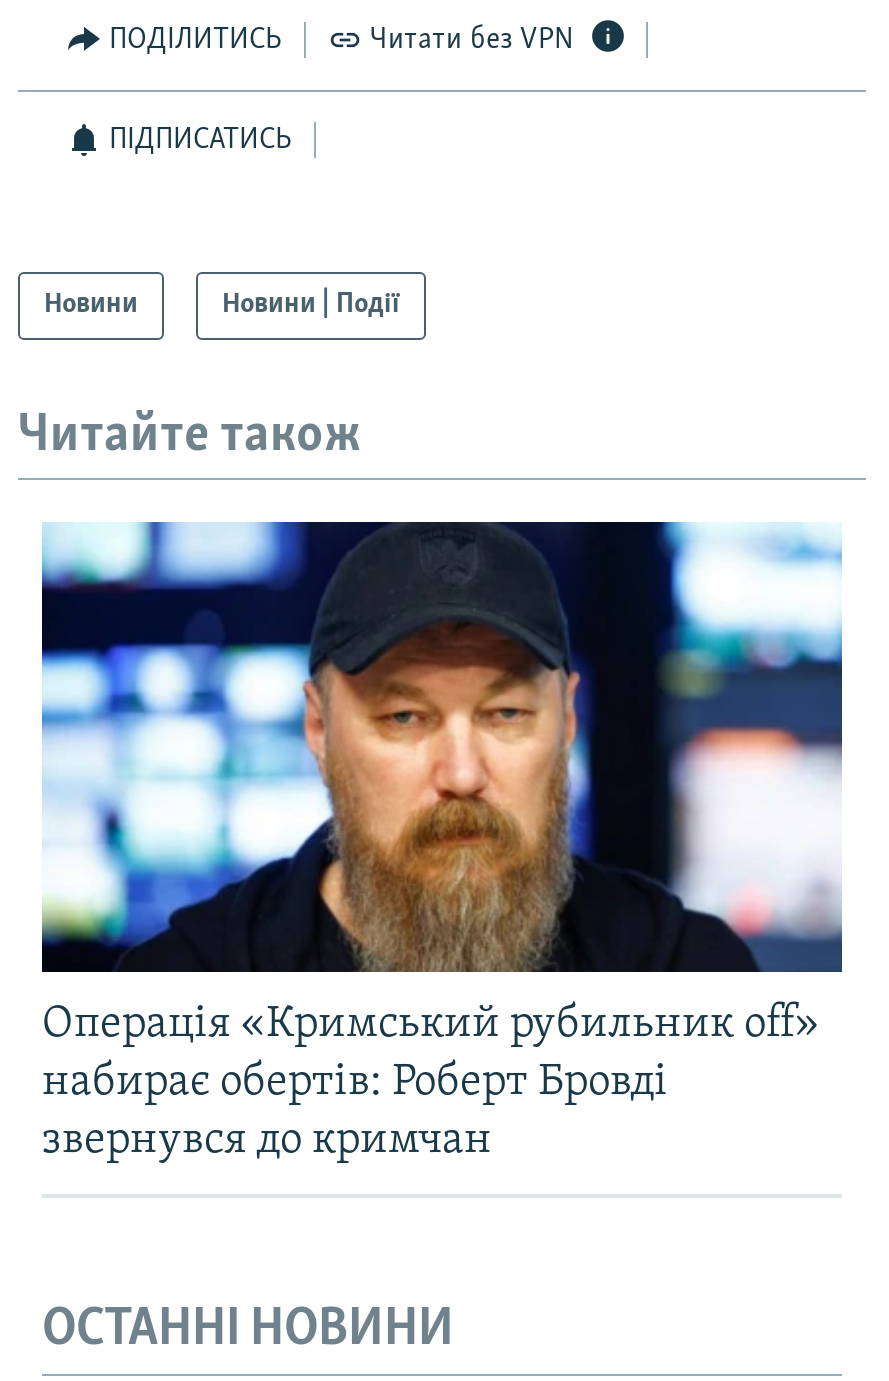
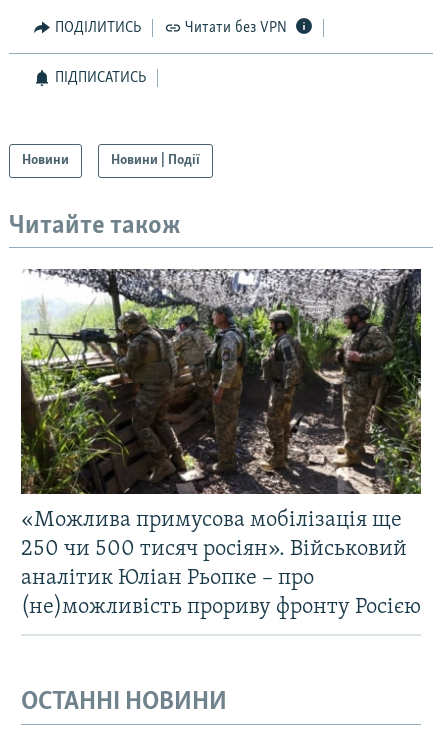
[40,520,844,1165] [image] | Операція «Кримський рубильник off» | набирає обертів: Роберт Бровді | звернувся до кримчан -> [20,268,422,619] [image] | «Можлива примусова мобілізація ще | 250 чи 500 тисяч росіян». Військовий | аналітик Юліан Рьопке – про | (не)можливість прориву фронту Росією

